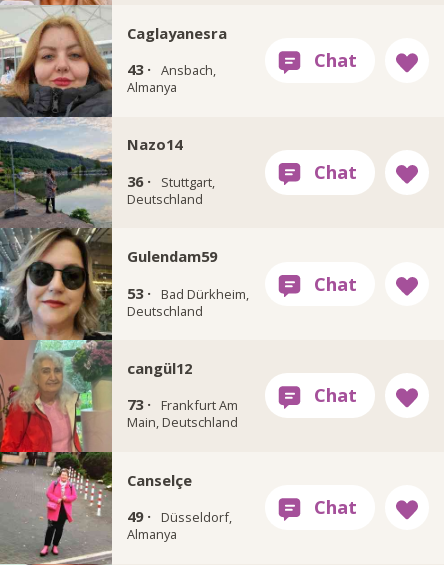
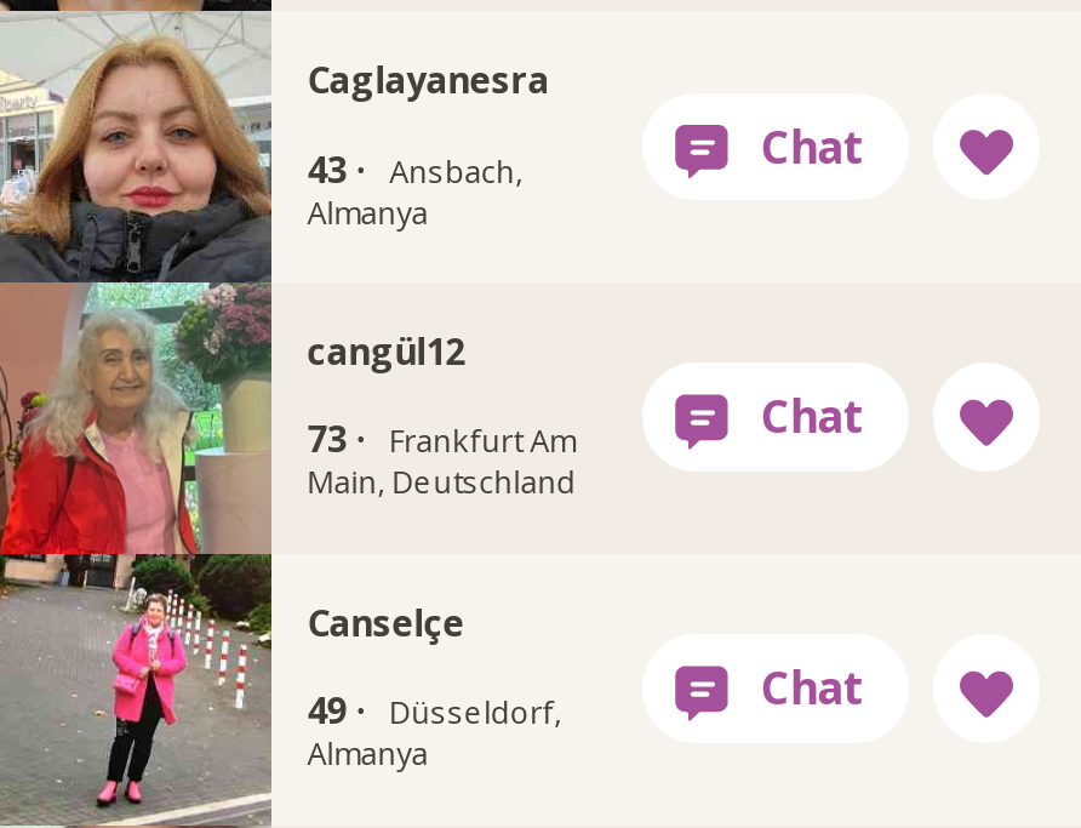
[3,116,249,341] [image] | Nazo14 | 36 · Stuttgart, | Deutschland | Gulendam59 | 53 · Bad Dürkheim, | Deutschland -> none

